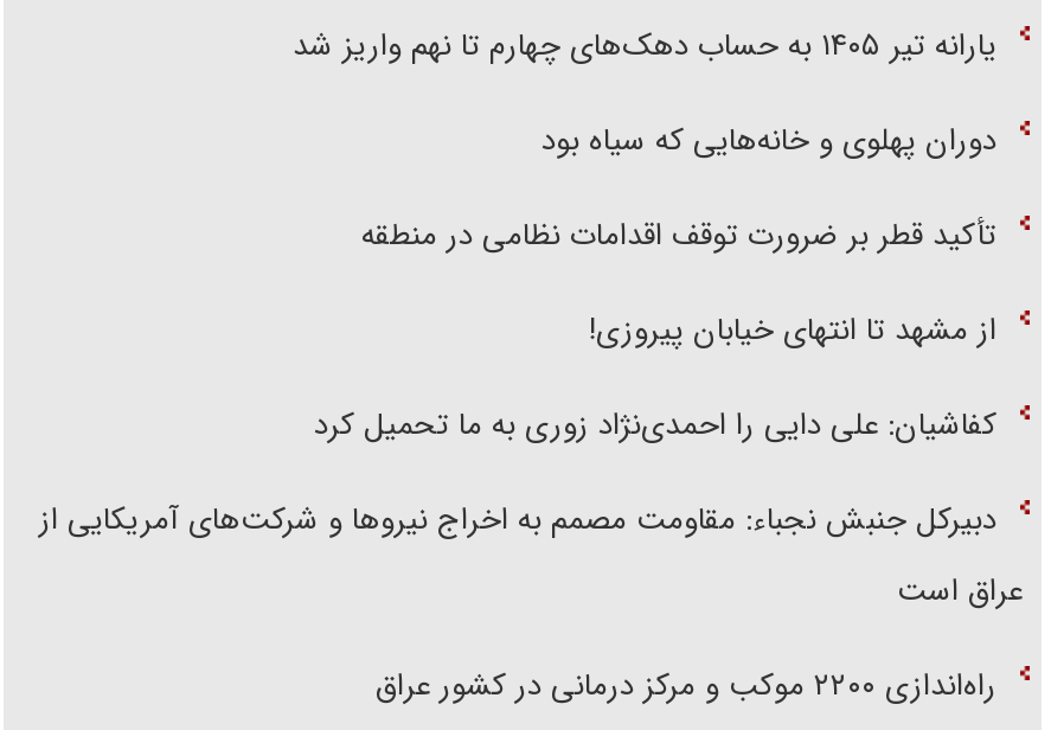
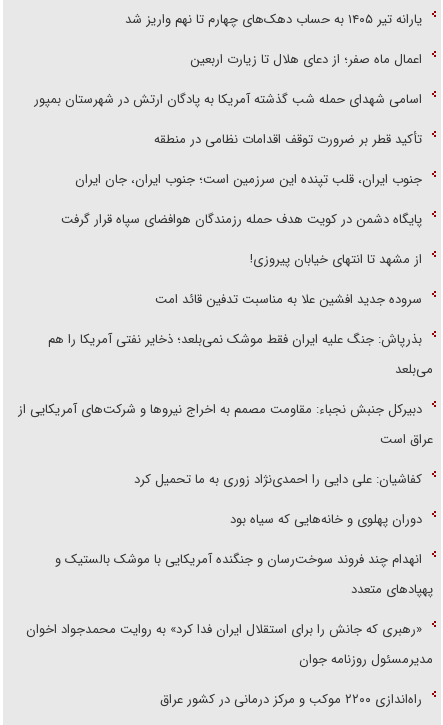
none -> [34,49,422,110] اعمال ماه صفر؛ از دعای هلال تا زیارت اربعین | اسامی شهدای حمله شب گذشته آمریکا به پادگان ارتش در شهرستان بمپور
moved [532,116,996,166] -> [226,509,422,530]: دوران پهلوی و خانه‌هایی که سیاه بود
none -> [61,169,422,230] جنوب ایران، قلب تپنده این سرزمین است؛ جنوب ایران، جان ایران | پایگاه دشمن در کویت هدف حمله رزمندگان هوافضای سپاه قرار گرفت
none -> [48,289,433,380] سروده جدید افشین علا به مناسبت تدفین قائد امت | بذرپاش: جنگ علیه ایران فقط موشک نمی‌بلعد؛ ذخایر نفتی آمریکا را هم | می‌بلعد
moved [314,401,996,451] -> [134,469,422,490]: کفاشیان: علی دایی را احمدی‌نژاد زوری به ما تحمیل کرد
none -> [26,549,433,670] انهدام چند فروند سوخت‌رسان و جنگنده آمریکایی با موشک بالستیک و | پهپاد‌های متعدد | «رهبری که جانش را برای استقلال ایران فدا کرد» به روایت محمد‌جواد اخوان | مدیرمسئول روزنامه جوان

